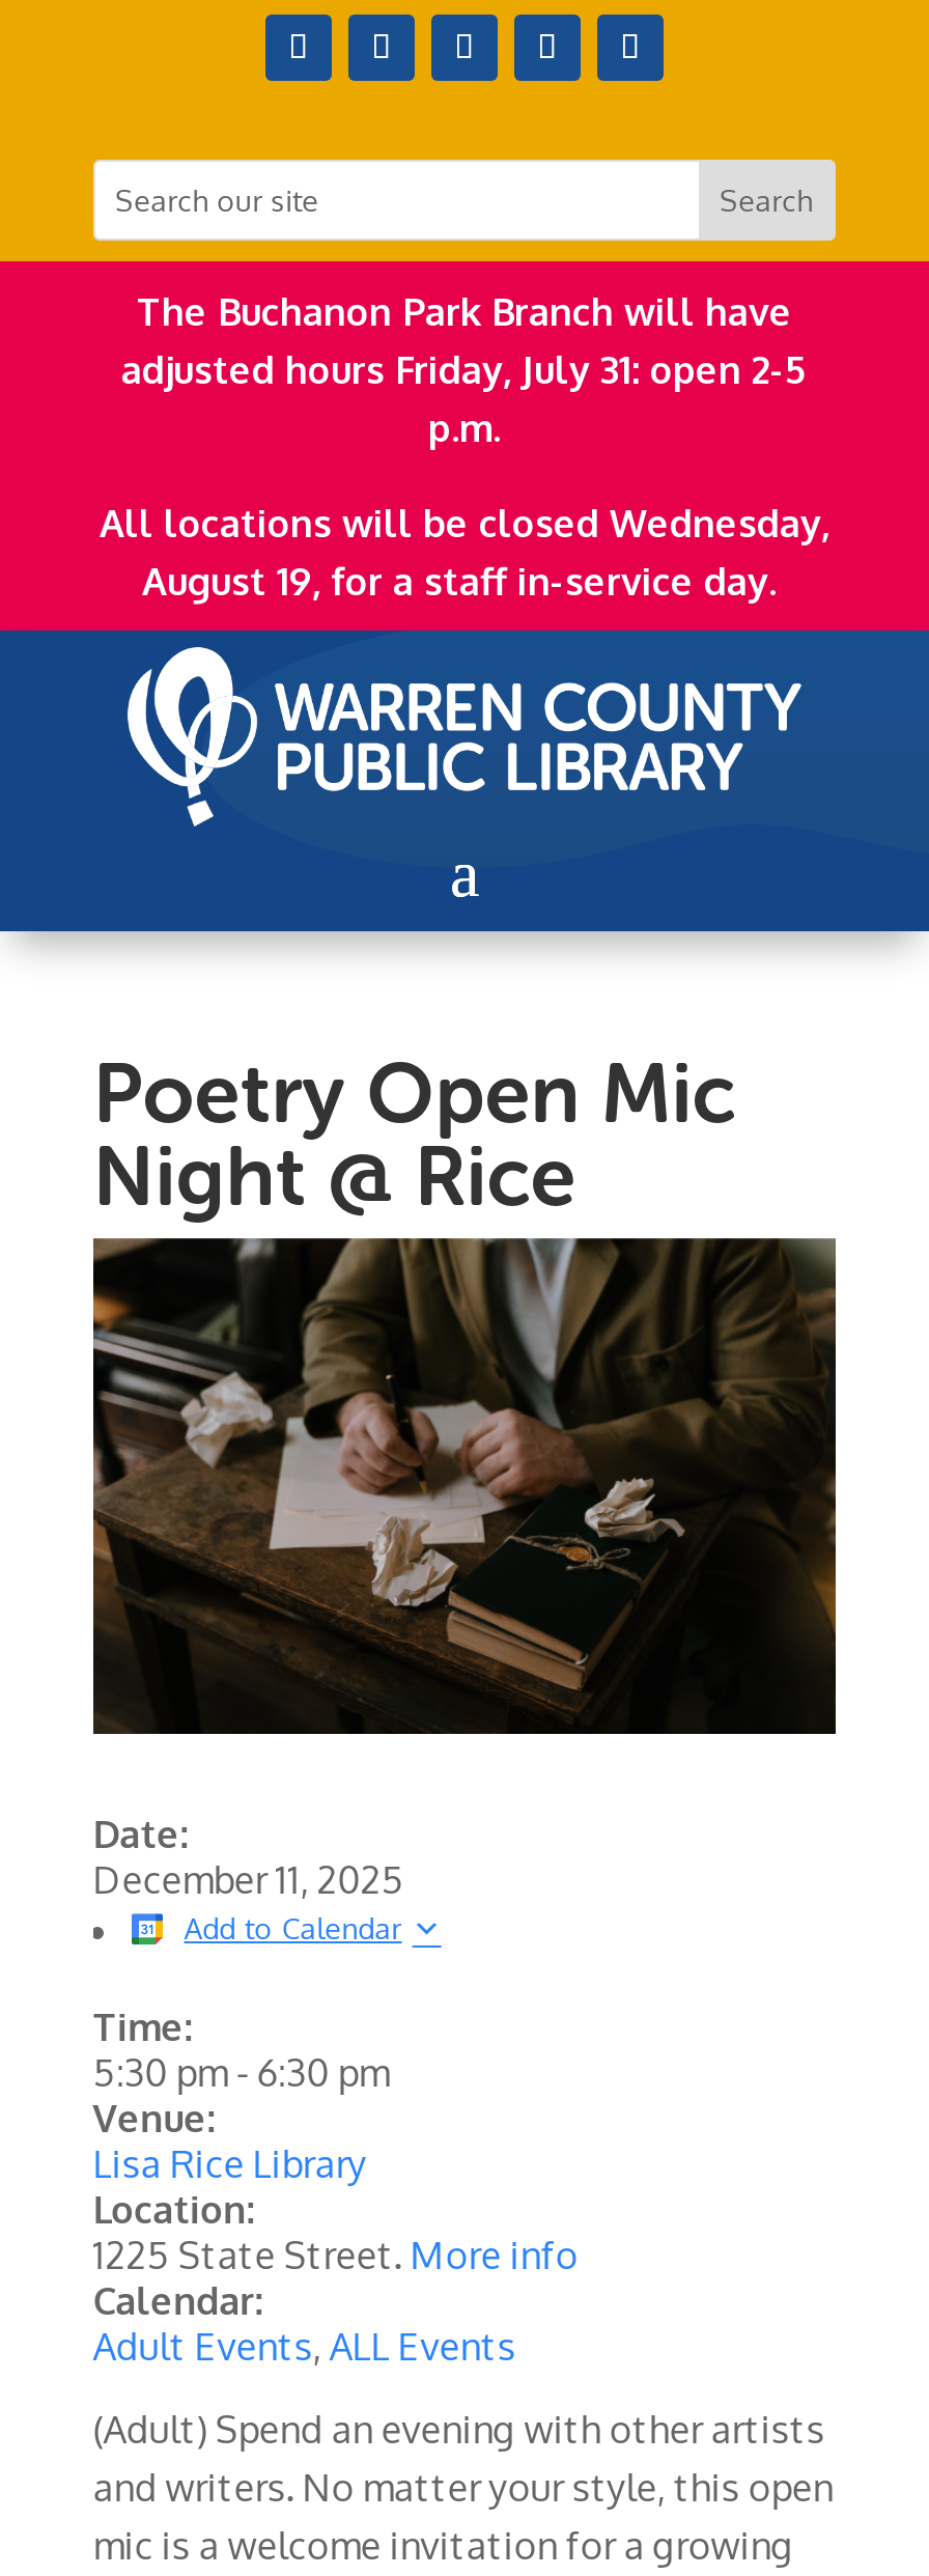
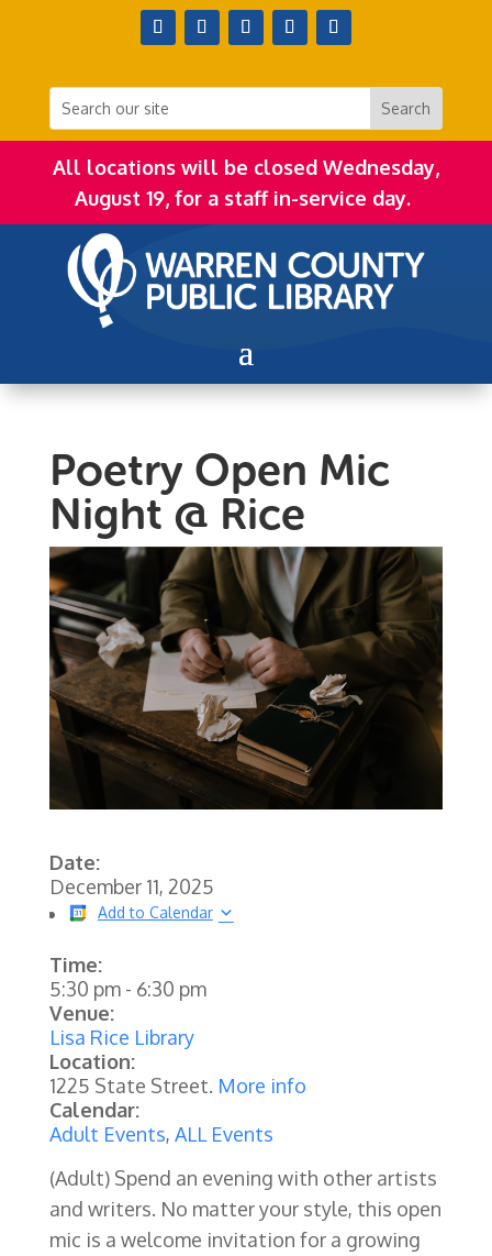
[121,288,808,450] The Buchanon Park Branch will have | adjusted hours Friday, July 31: open 2-5 | p.m. -> none

